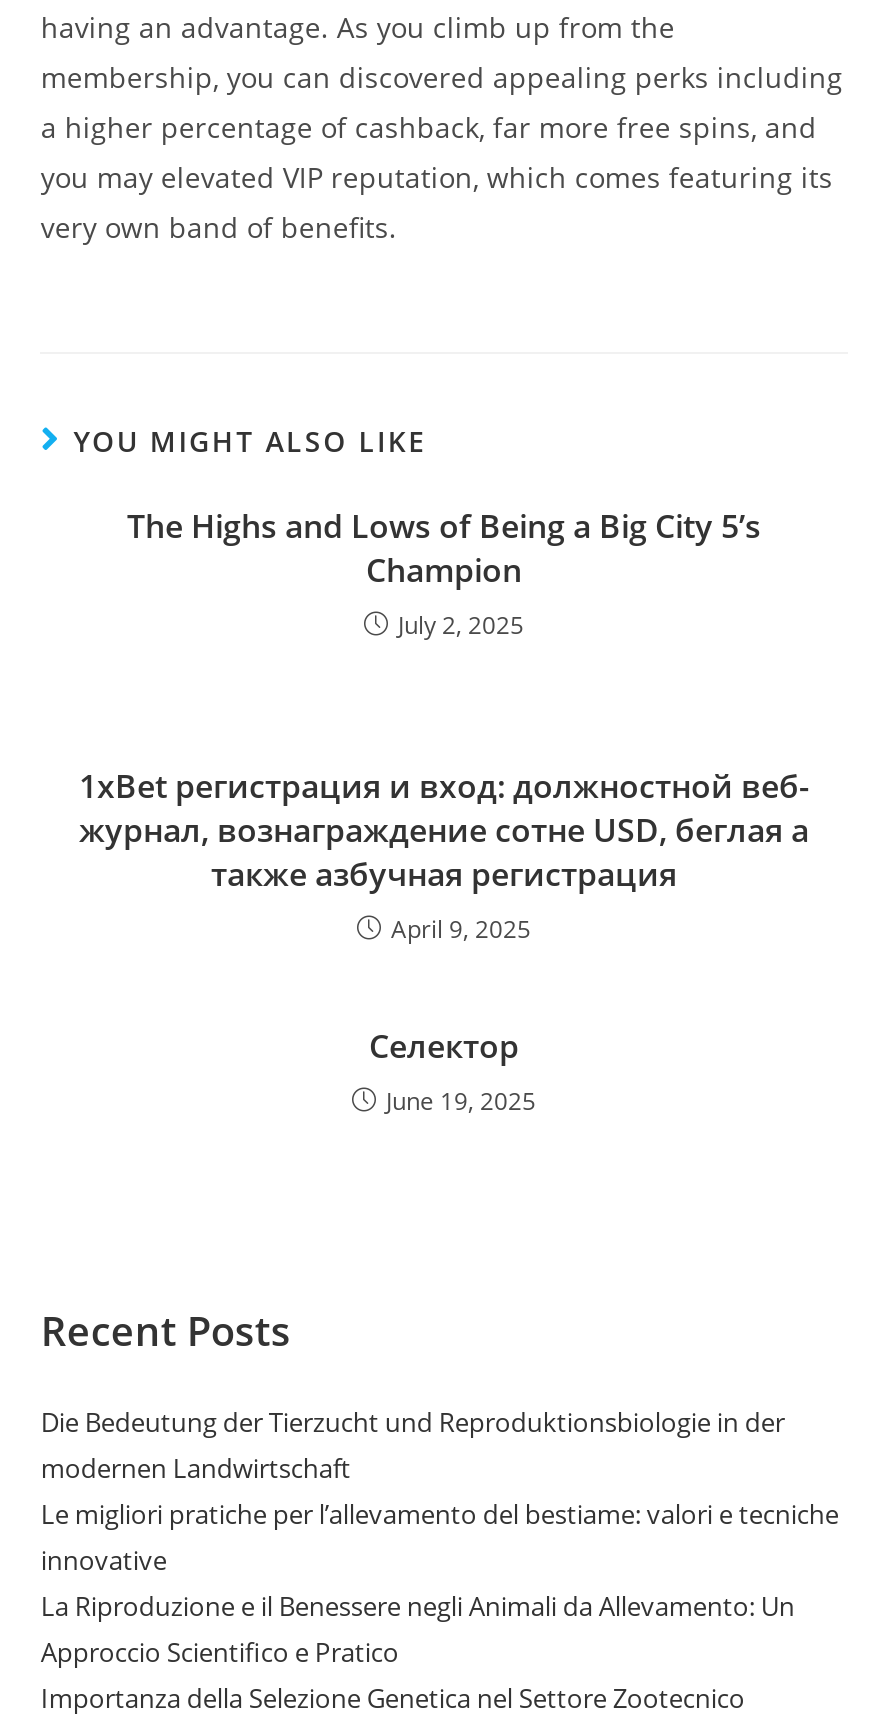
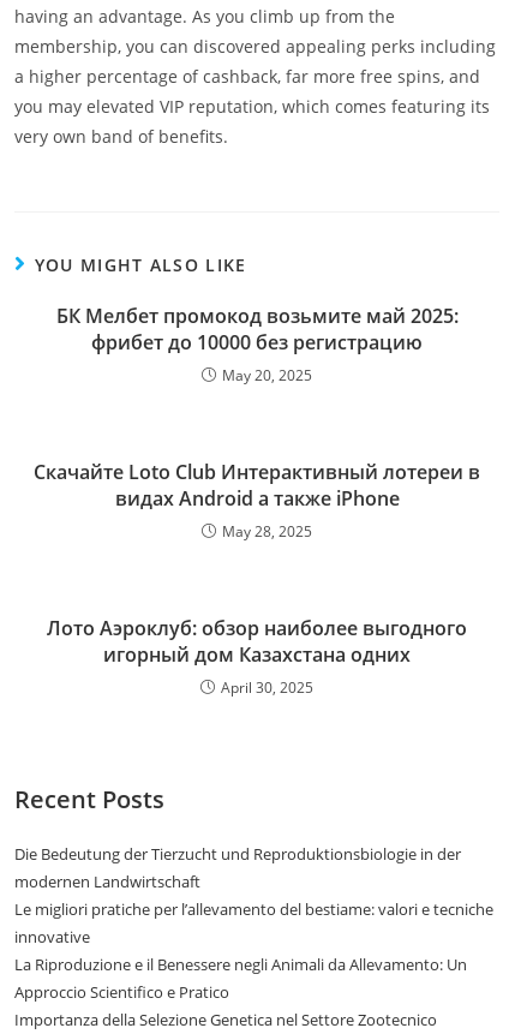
[127,504,761,642] The Highs and Lows of Being a Big City 5’s | Champion | July 2, 2025 -> [56,302,458,385] БК Мелбет промокод возьмите май 2025: | фрибет до 10000 без регистрацию | May 20, 2025
[79,764,809,946] 1xBet регистрация и вход: должностной веб- | журнал, вознаграждение сотне USD, беглая а | также азбучная регистрация | April 9, 2025 -> [34,459,480,541] Скачайте Loto Club Интерактивный лотереи в | видах Android а также iPhone | May 28, 2025
[369,1024,536,1118] Селектор | June 19, 2025 -> [47,615,467,697] Лото Аэроклуб: обзор наиболее выгодного | игорный дом Казахстана одних | April 30, 2025

